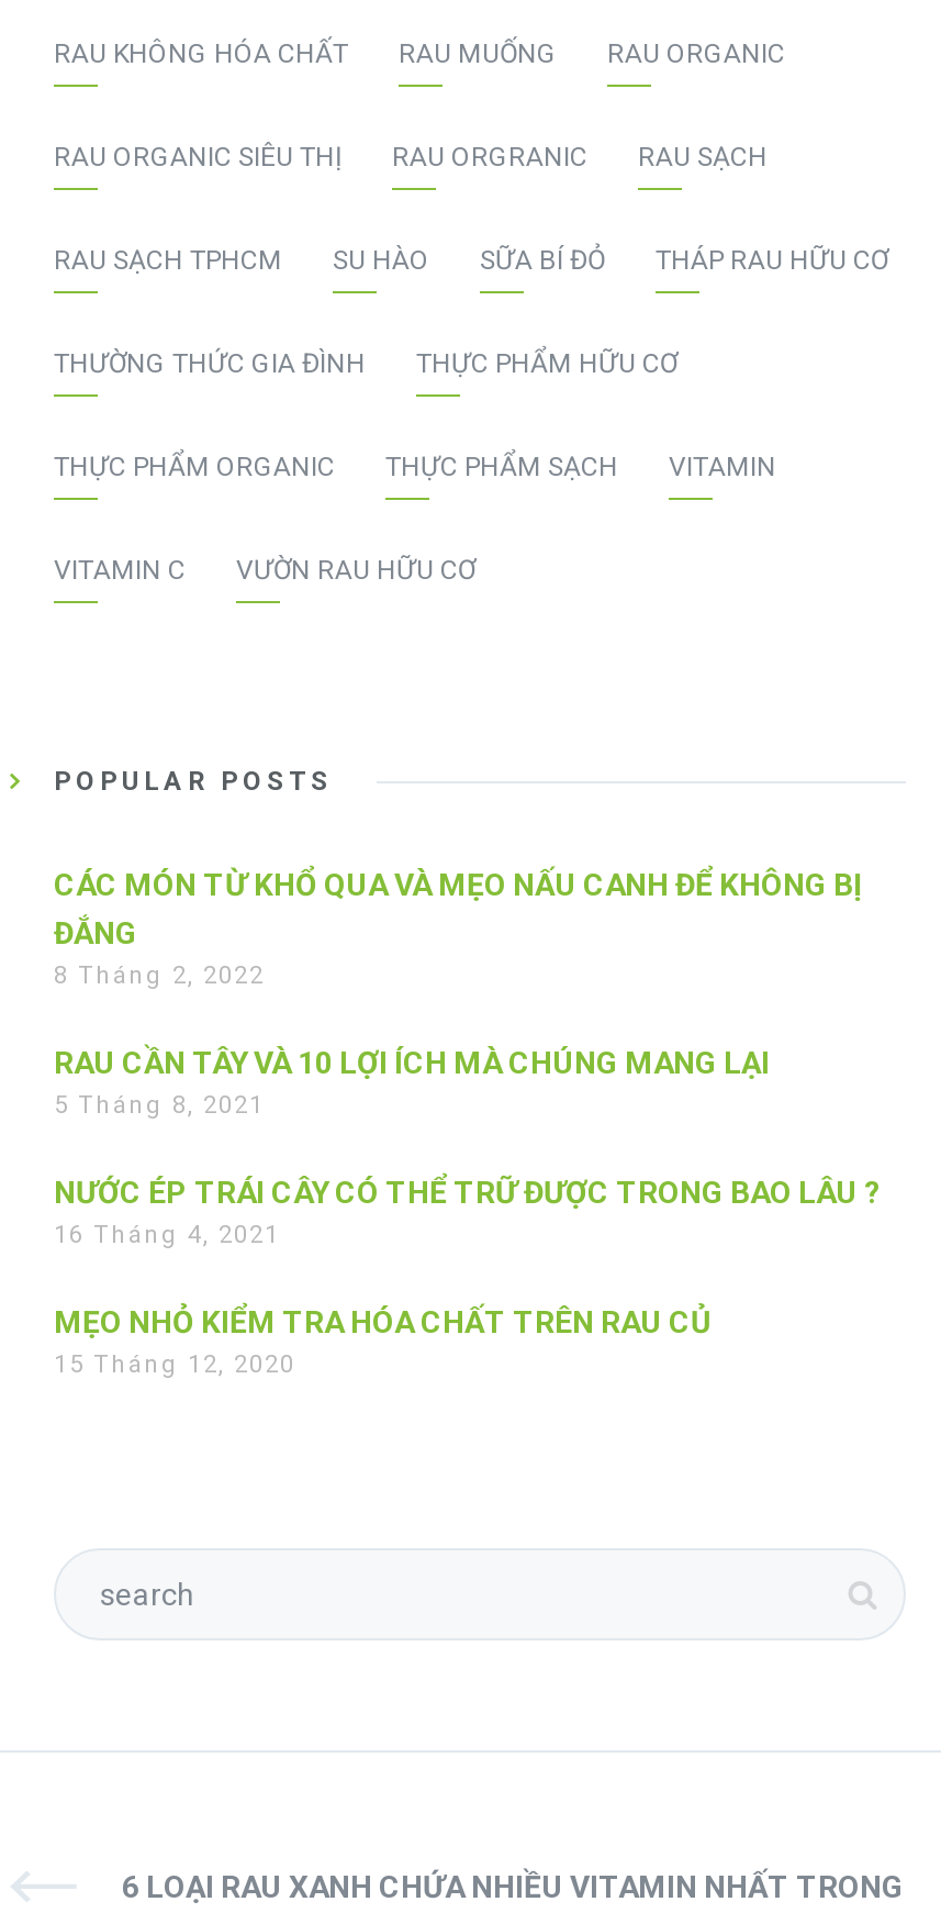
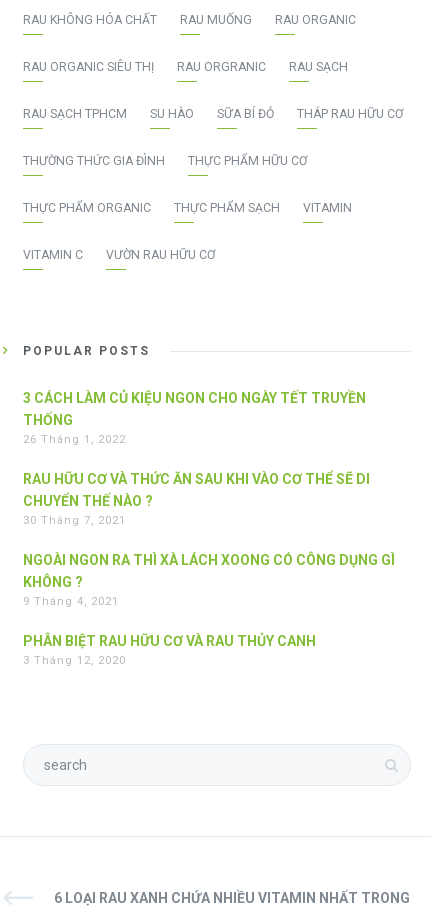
[54,867,862,990] CÁC MÓN TỪ KHỔ QUA VÀ MẸO NẤU CANH ĐỂ KHÔNG BỊ | ĐẮNG | 8 Tháng 2, 2022 -> [23,390,366,446] 3 CÁCH LÀM CỦ KIỆU NGON CHO NGÀY TẾT TRUYỀN | THỐNG | 26 Tháng 1, 2022
[54,1045,770,1120] RAU CẦN TÂY VÀ 10 LỢI ÍCH MÀ CHÚNG MANG LẠI | 5 Tháng 8, 2021 -> [23,471,370,527] RAU HỮU CƠ VÀ THỨC ĂN SAU KHI VÀO CƠ THỂ SẼ DI | CHUYỂN THẾ NÀO ? | 30 Tháng 7, 2021
[54,1175,882,1249] NƯỚC ÉP TRÁI CÂY CÓ THỂ TRỮ ĐƯỢC TRONG BAO LÂU ? | 16 Tháng 4, 2021 -> [23,552,395,608] NGOÀI NGON RA THÌ XÀ LÁCH XOONG CÓ CÔNG DỤNG GÌ | KHÔNG ? | 9 Tháng 4, 2021
[54,1304,710,1379] MẸO NHỎ KIỂM TRA HÓA CHẤT TRÊN RAU CỦ | 15 Tháng 12, 2020 -> [23,633,316,667] PHÂN BIỆT RAU HỮU CƠ VÀ RAU THỦY CANH | 3 Tháng 12, 2020

